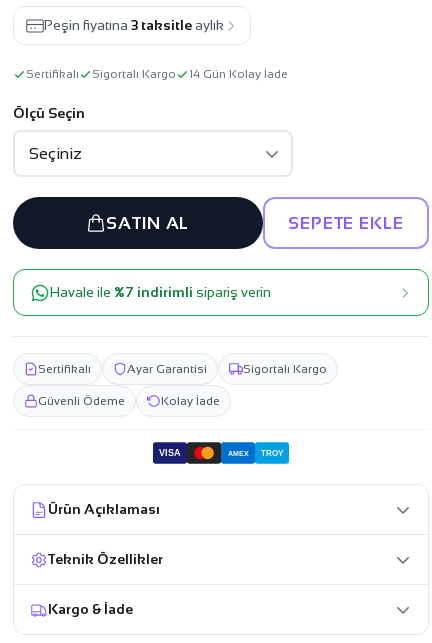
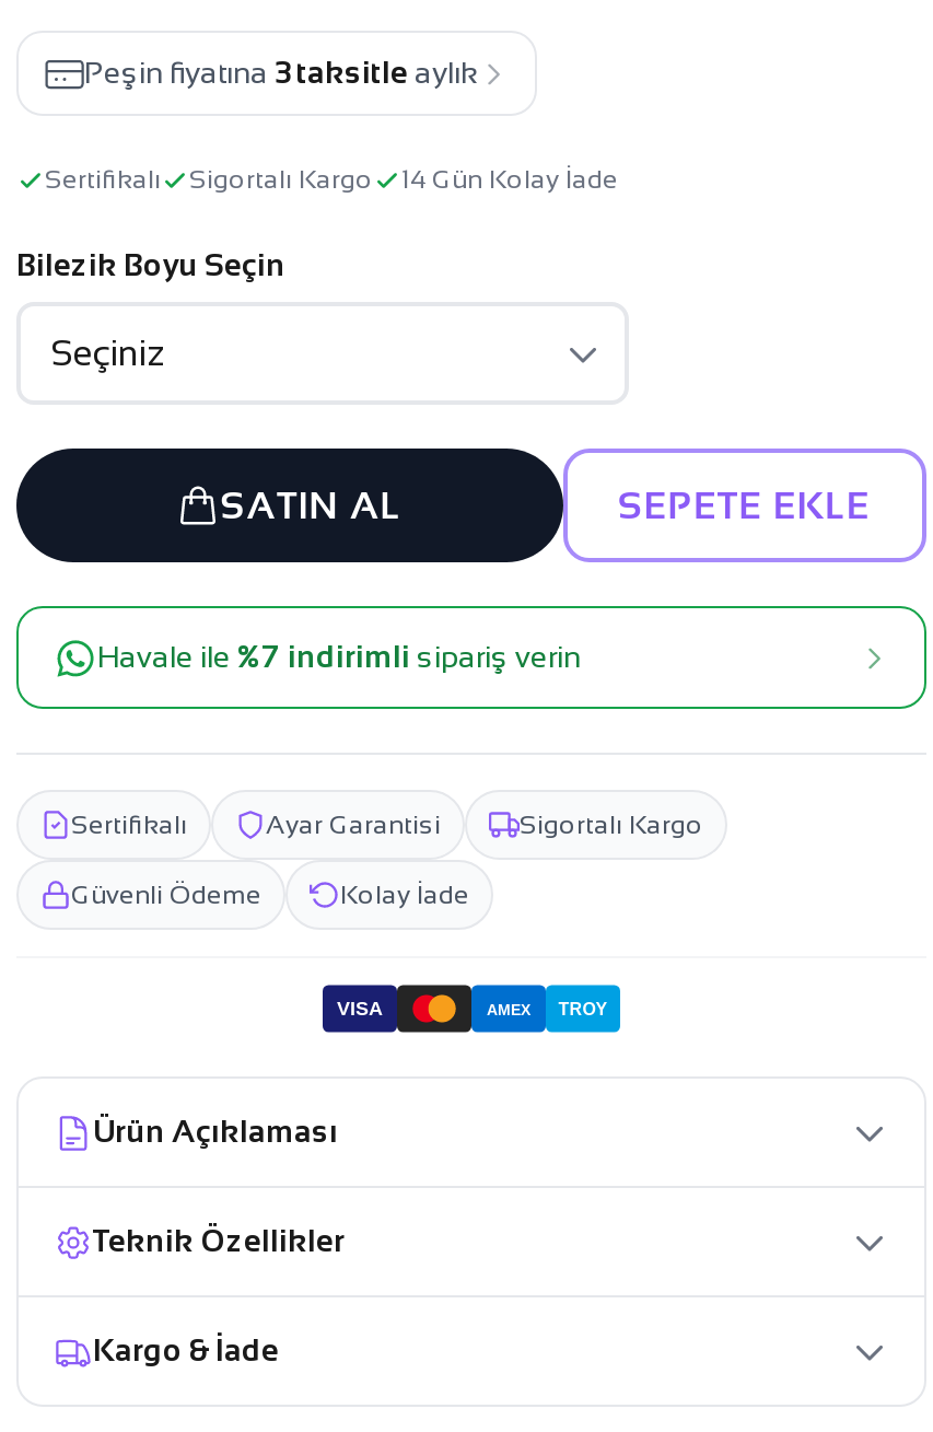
[13,105,85,121] Ölçü Seçin -> [16,247,285,282] Bilezik Boyu Seçin

